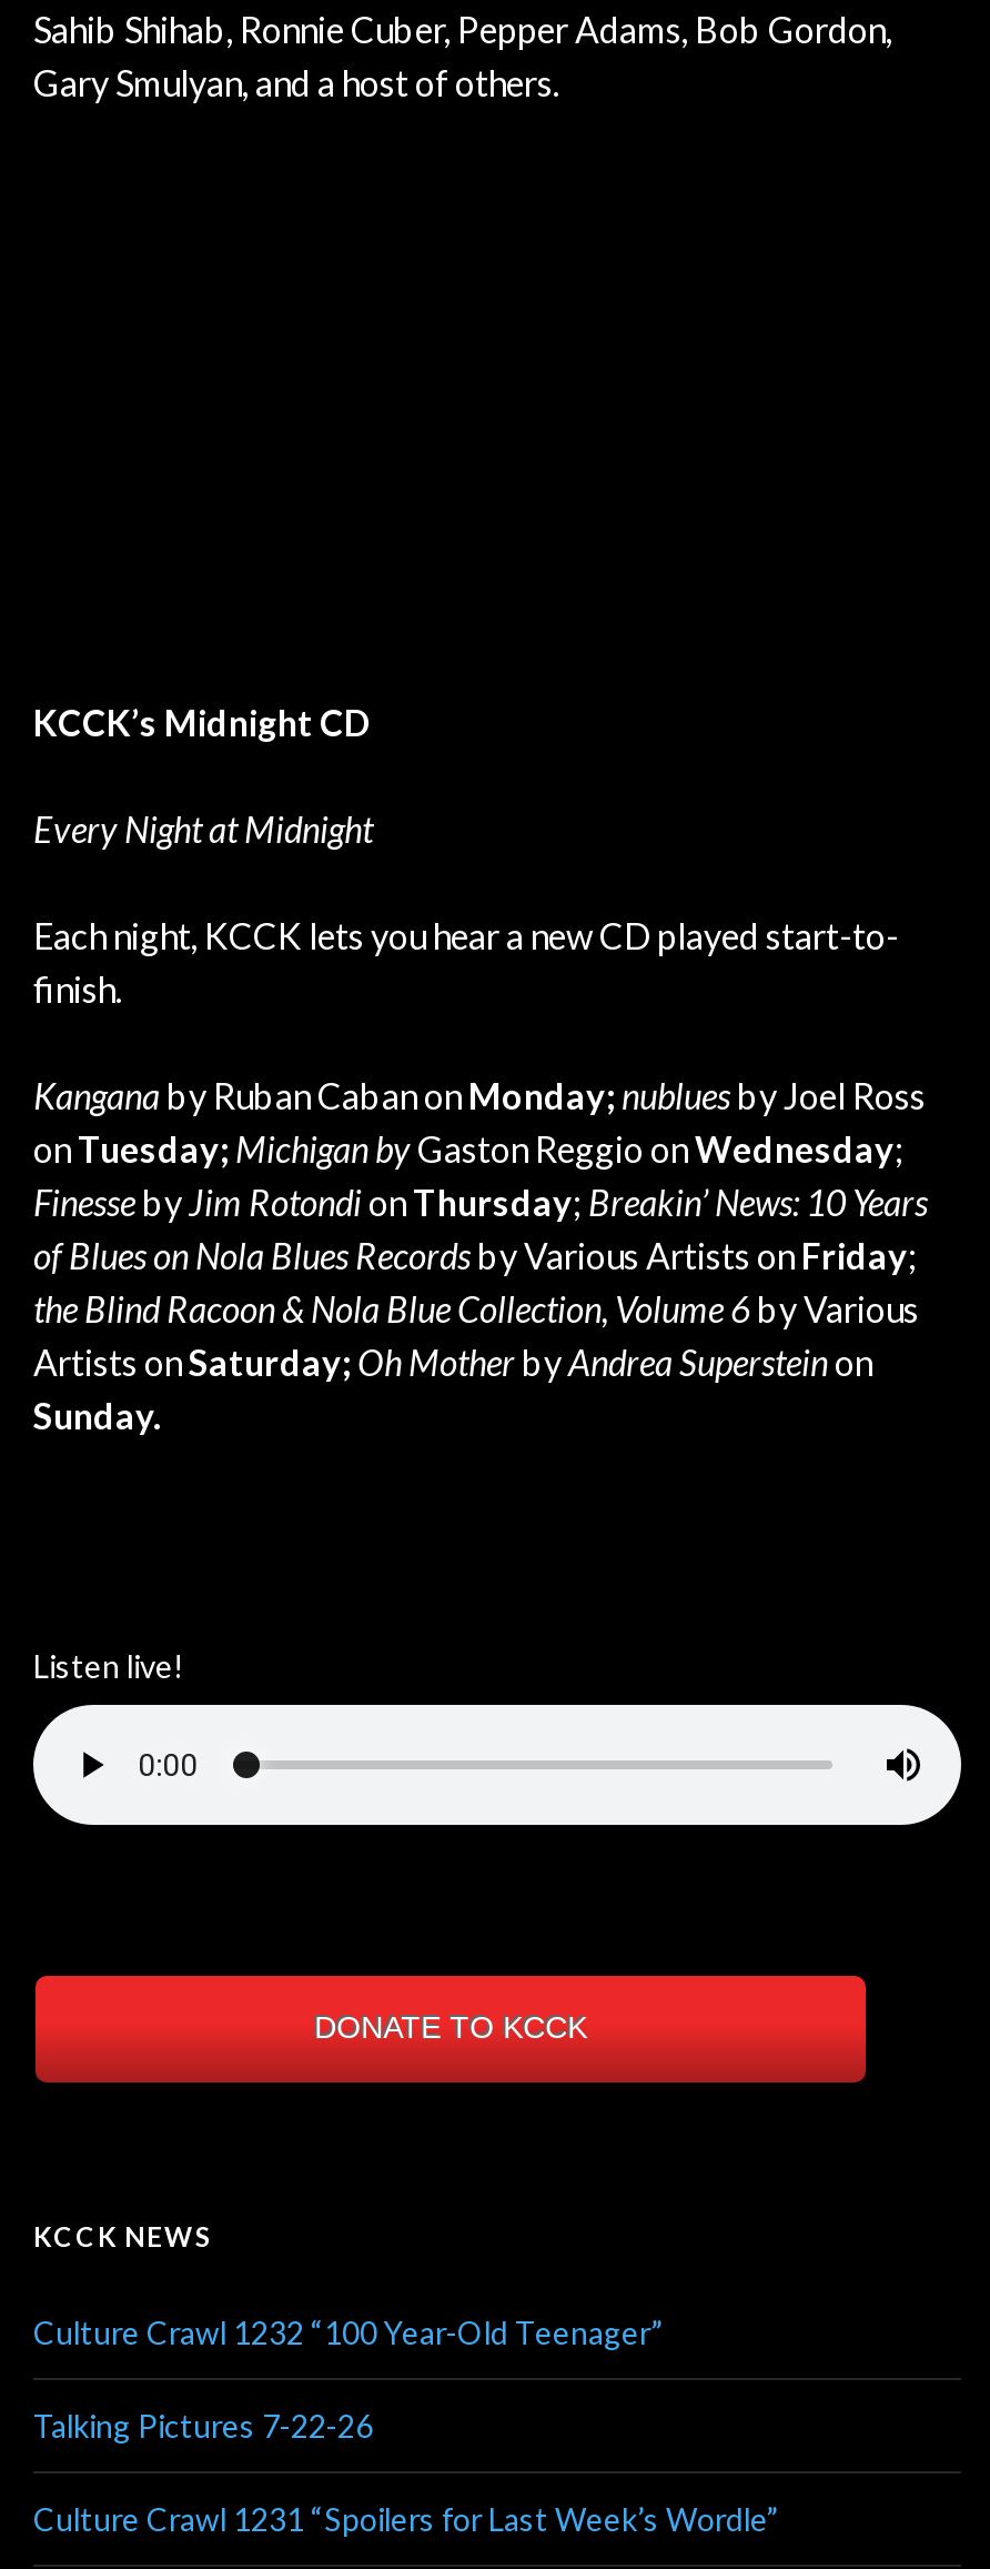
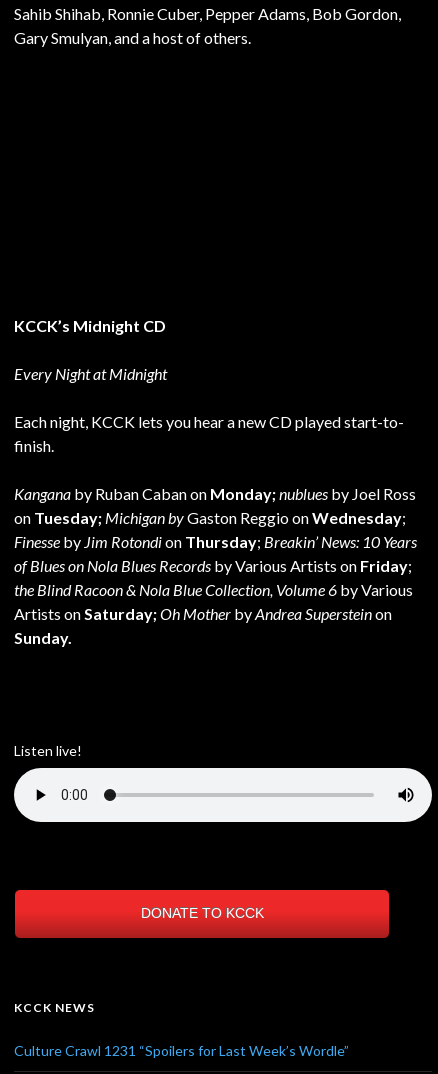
[33,2314,661,2445] Culture Crawl 1232 “100 Year-Old Teenager” | Talking Pictures 7-22-26 -> none

